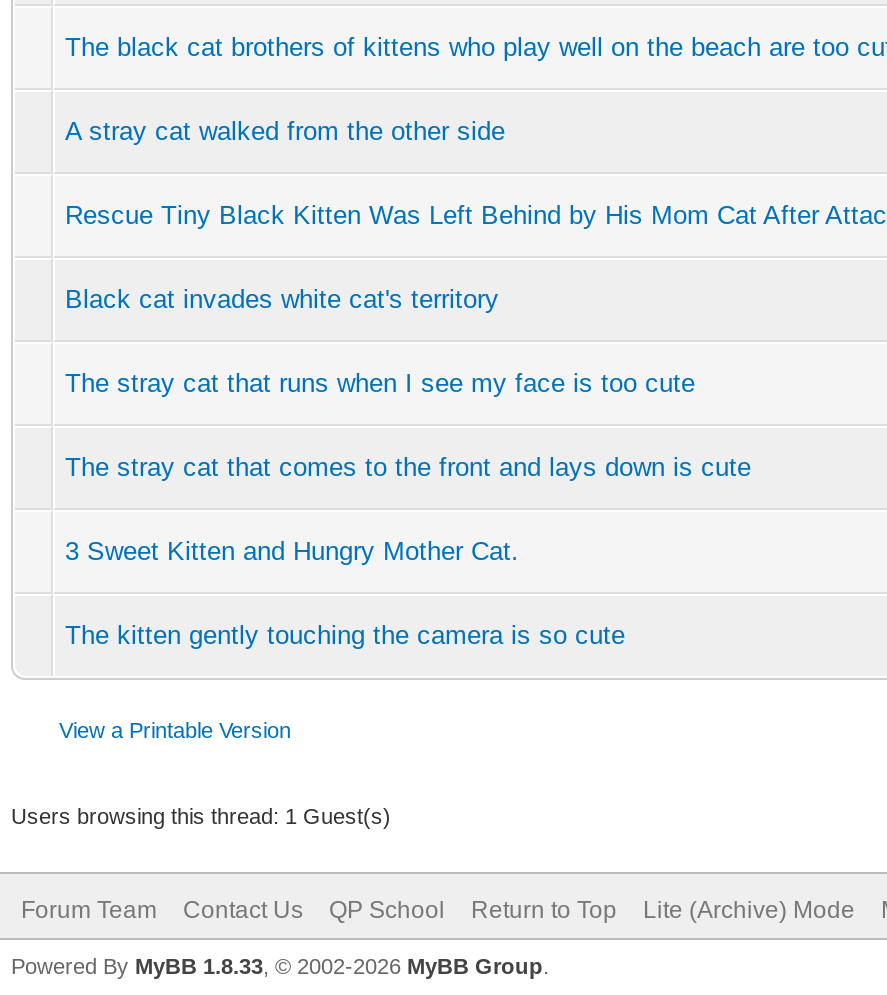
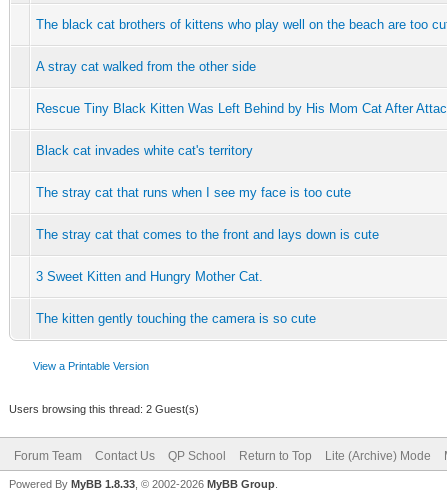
[11,804,391,828] Users browsing this thread: 1 Guest(s) -> [9,403,199,415] Users browsing this thread: 2 Guest(s)

